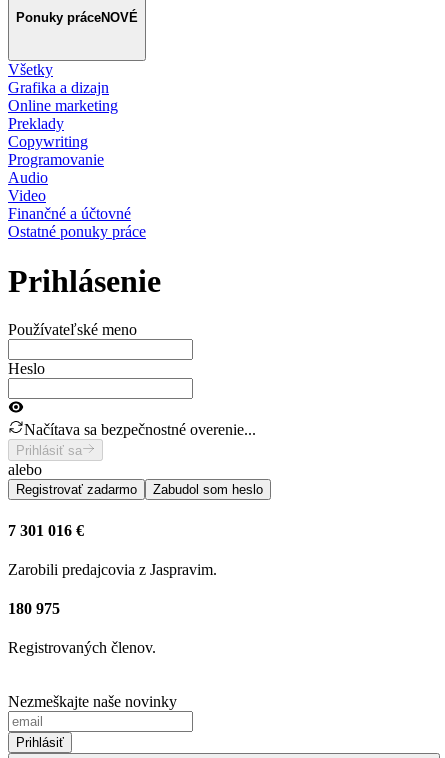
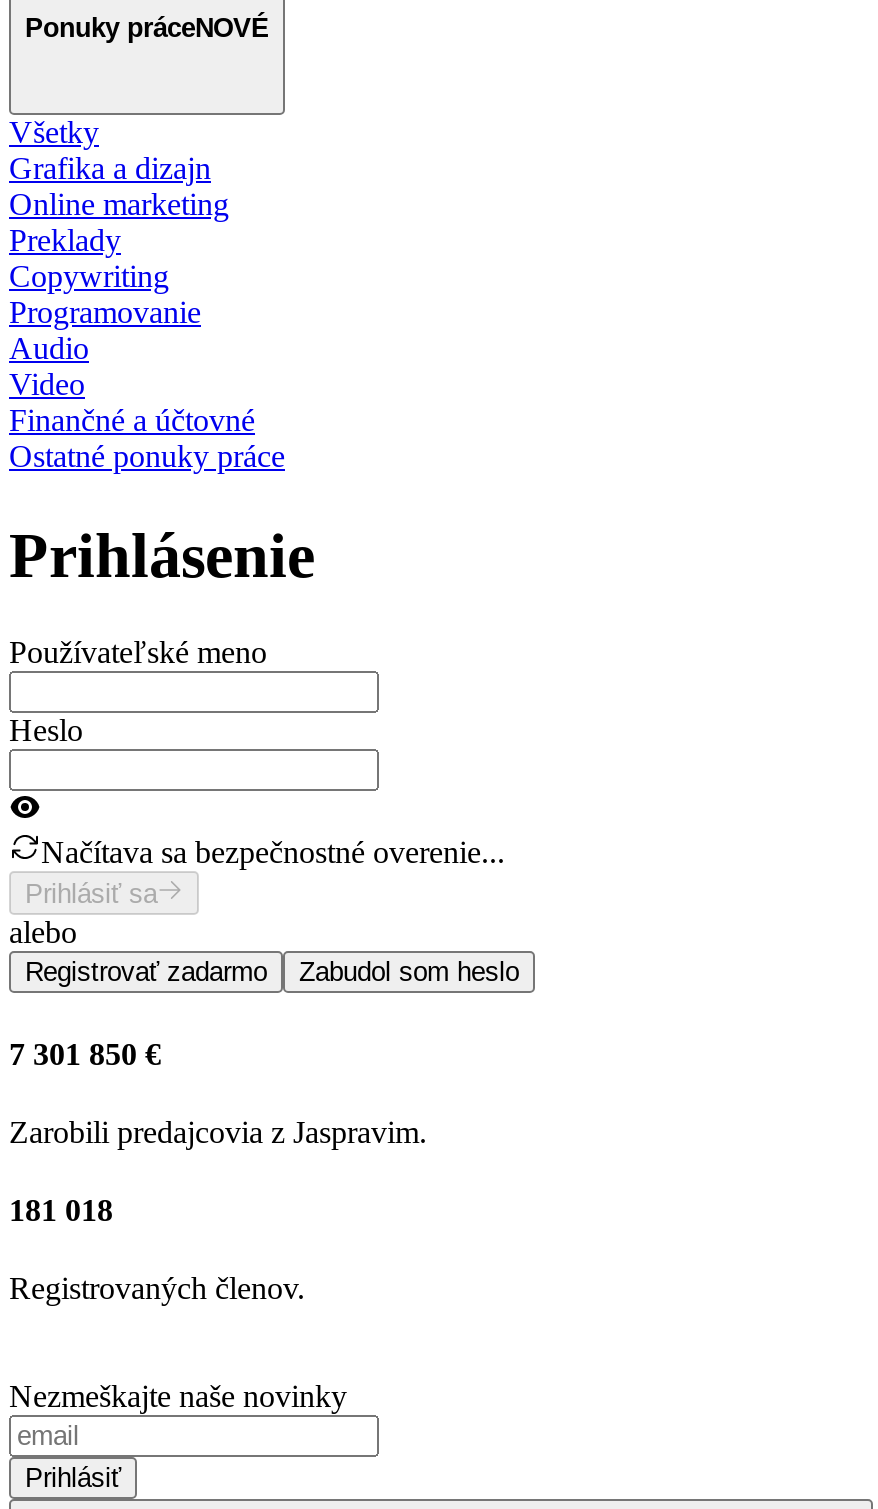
[8,521,84,538] 7 301 016 € -> [9,1036,161,1070] 7 301 850 €
[8,600,64,617] 180 975 -> [9,1193,121,1227] 181 018

